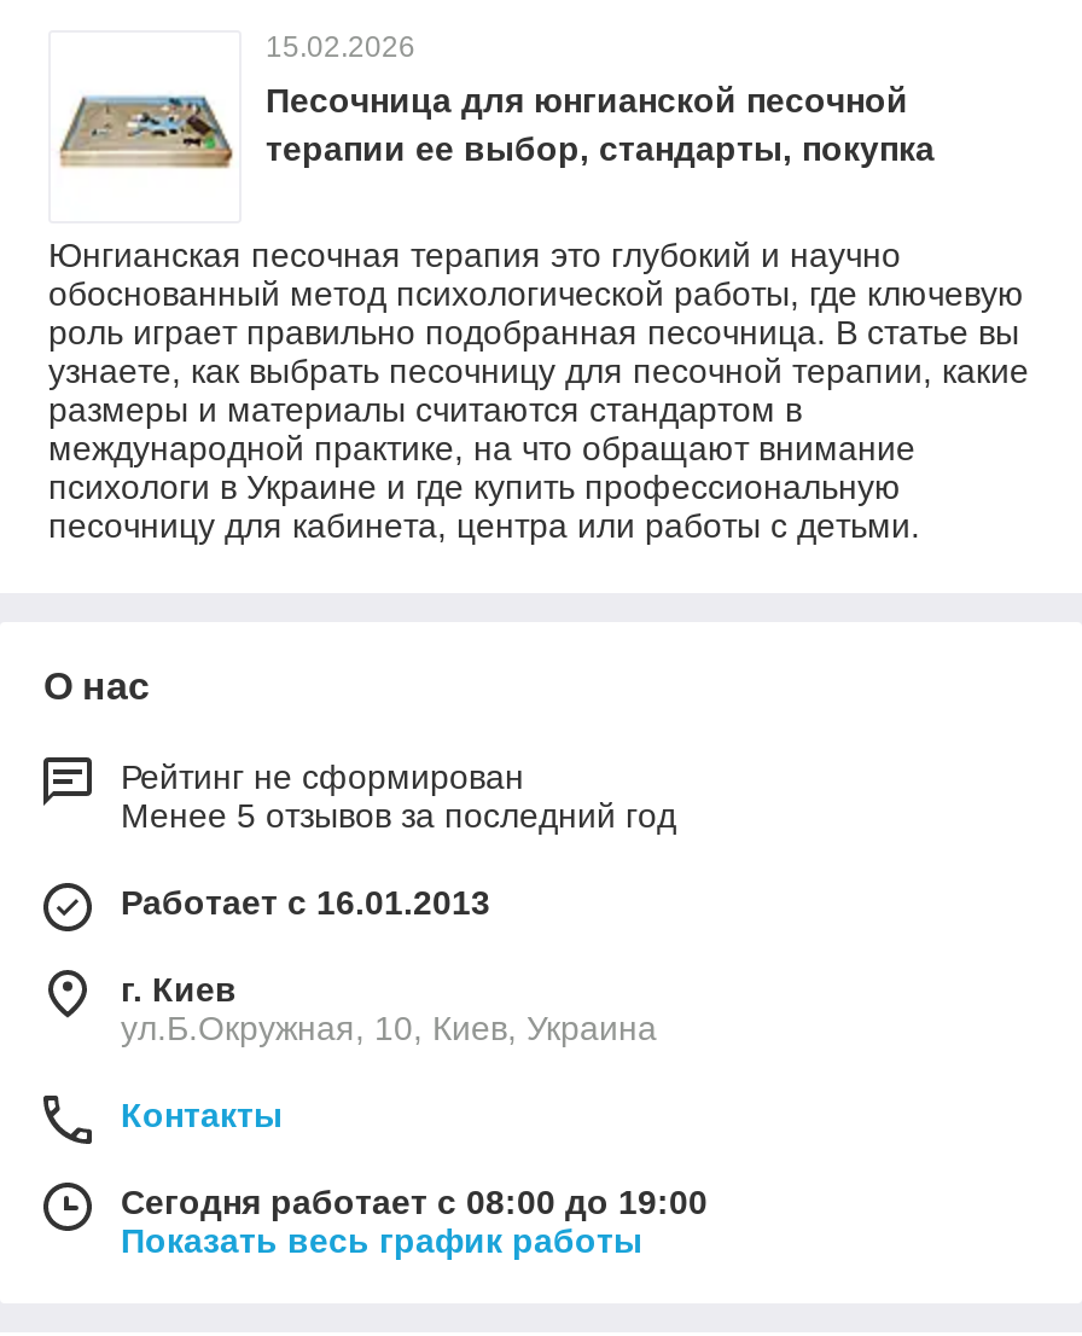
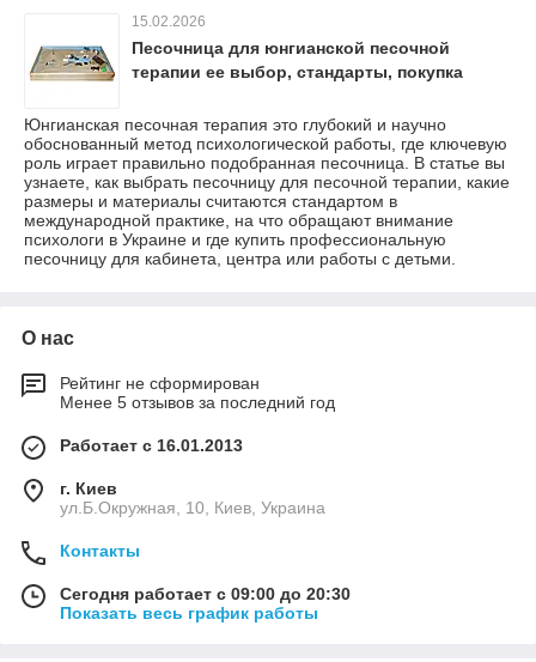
[121,1181,708,1220] Сегодня работает с 08:00 до 19:00 -> [60,584,351,603] Сегодня работает с 09:00 до 20:30

